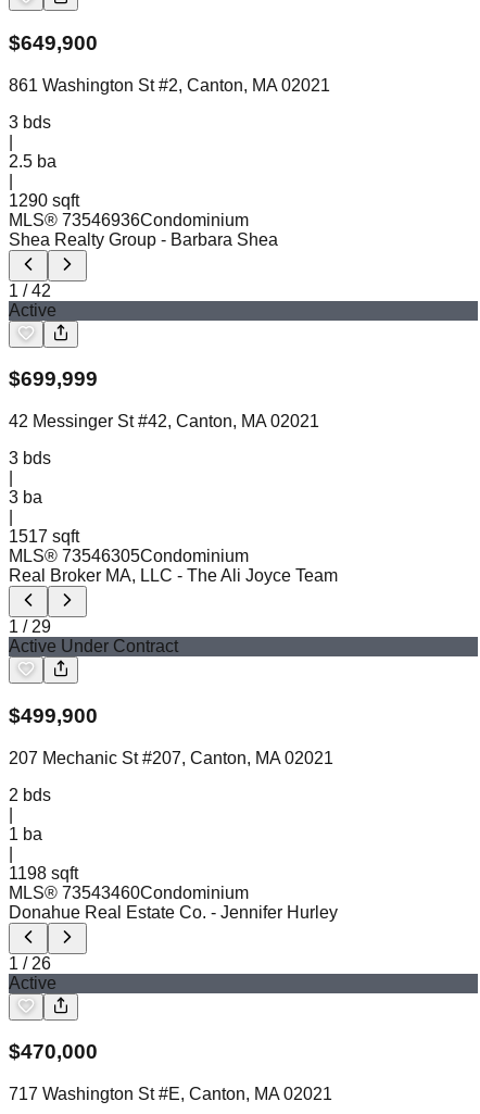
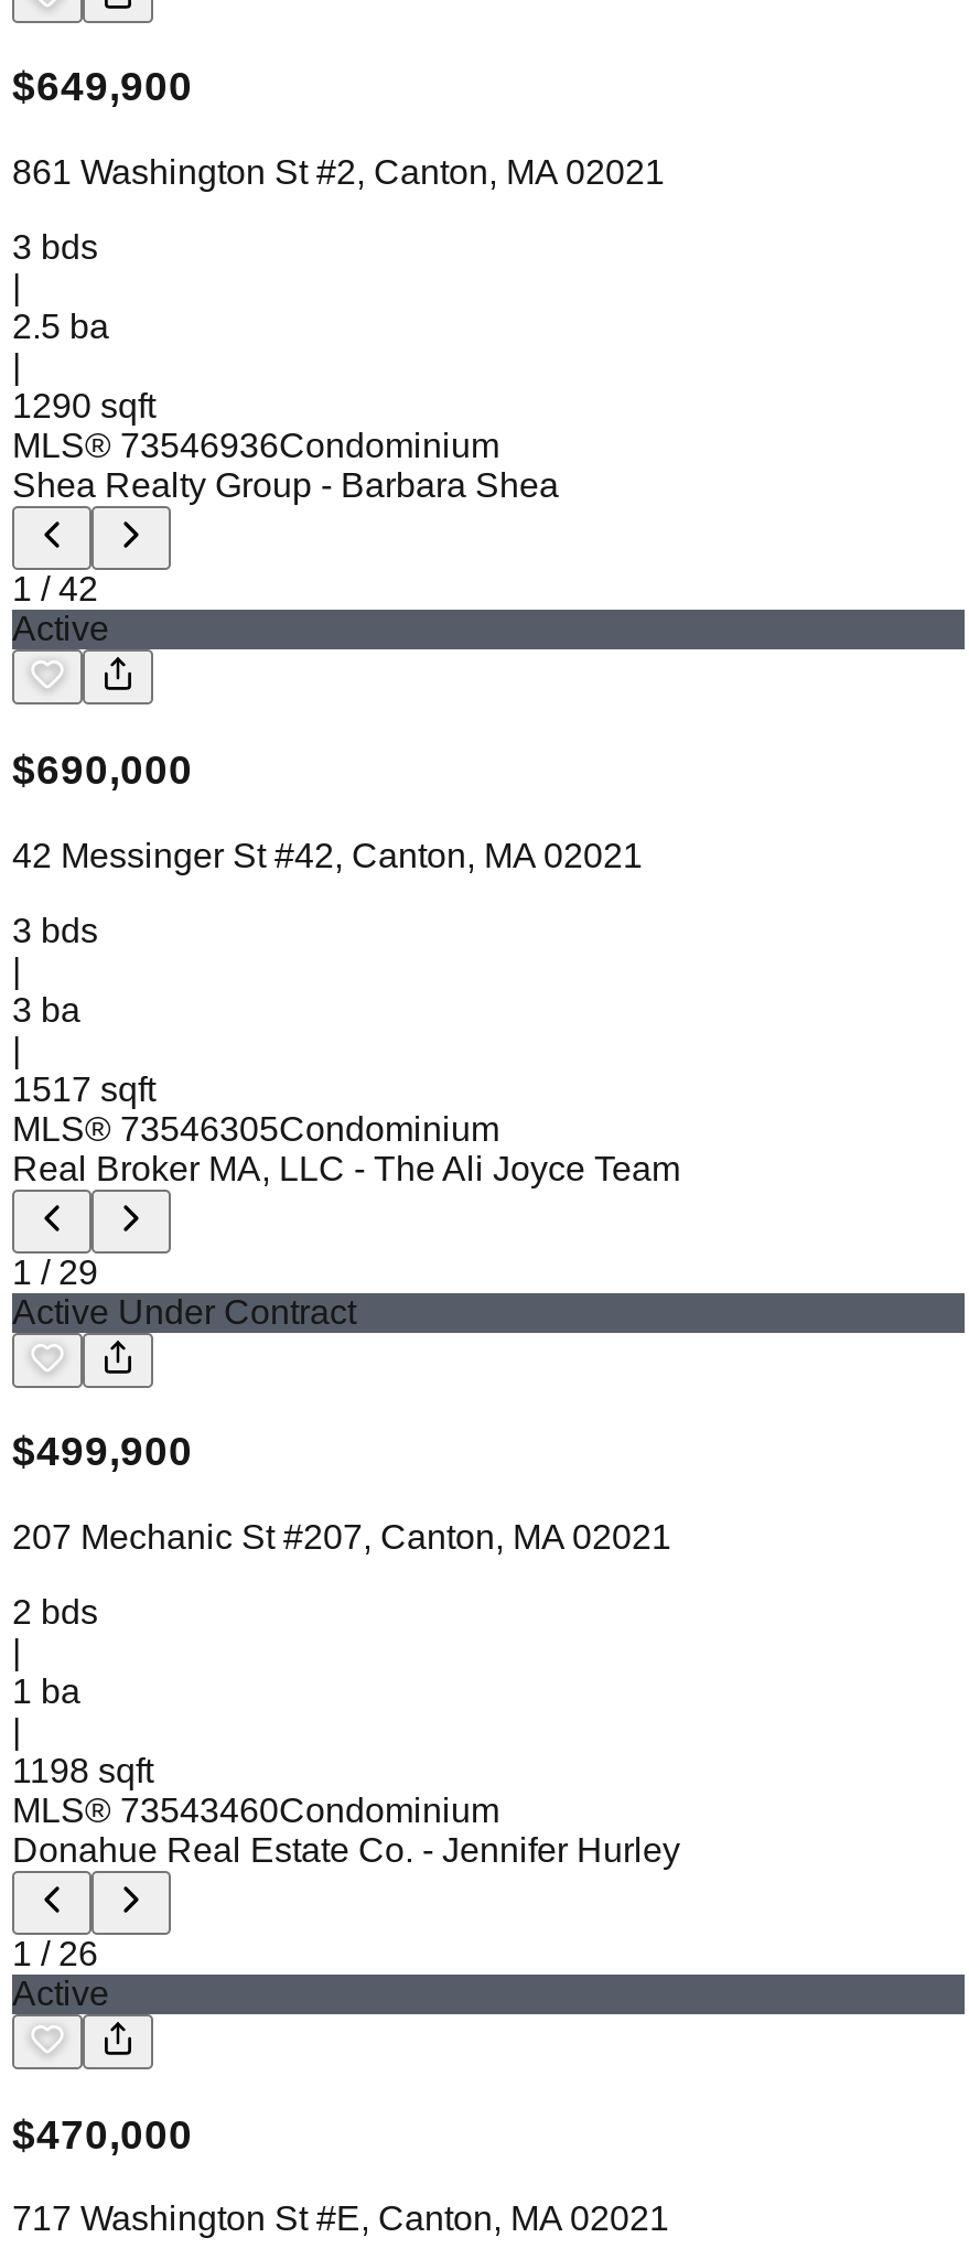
[9,368,98,390] $699,999 -> [12,746,193,792] $690,000

